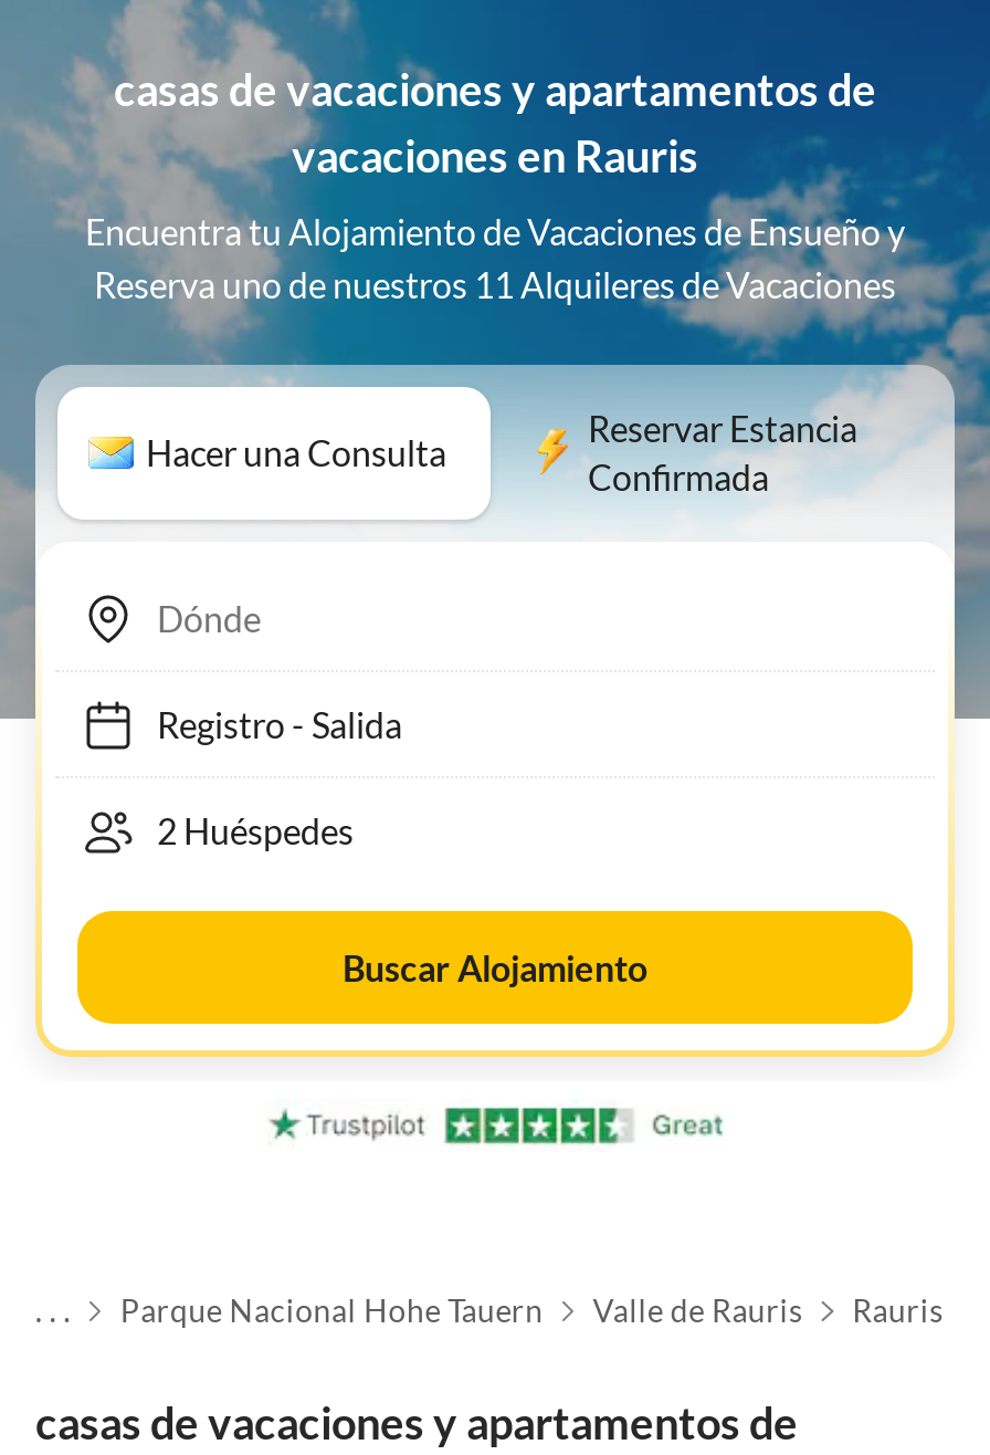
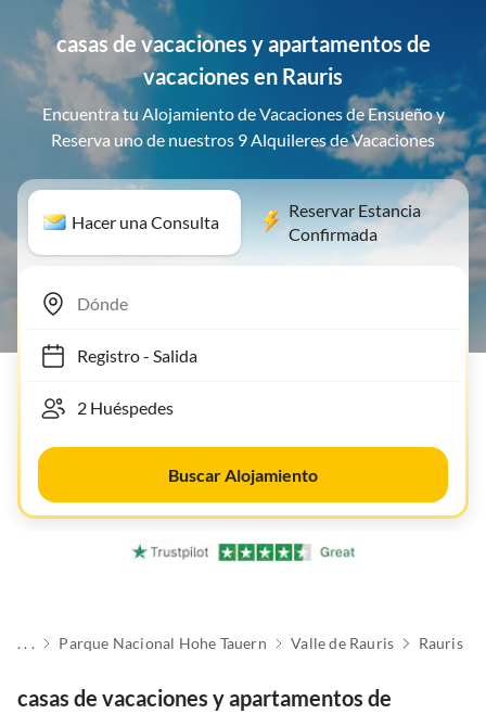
[94,263,896,305] Reserva uno de nuestros 11 Alquileres de Vacaciones -> [51,129,435,150] Reserva uno de nuestros 9 Alquileres de Vacaciones

